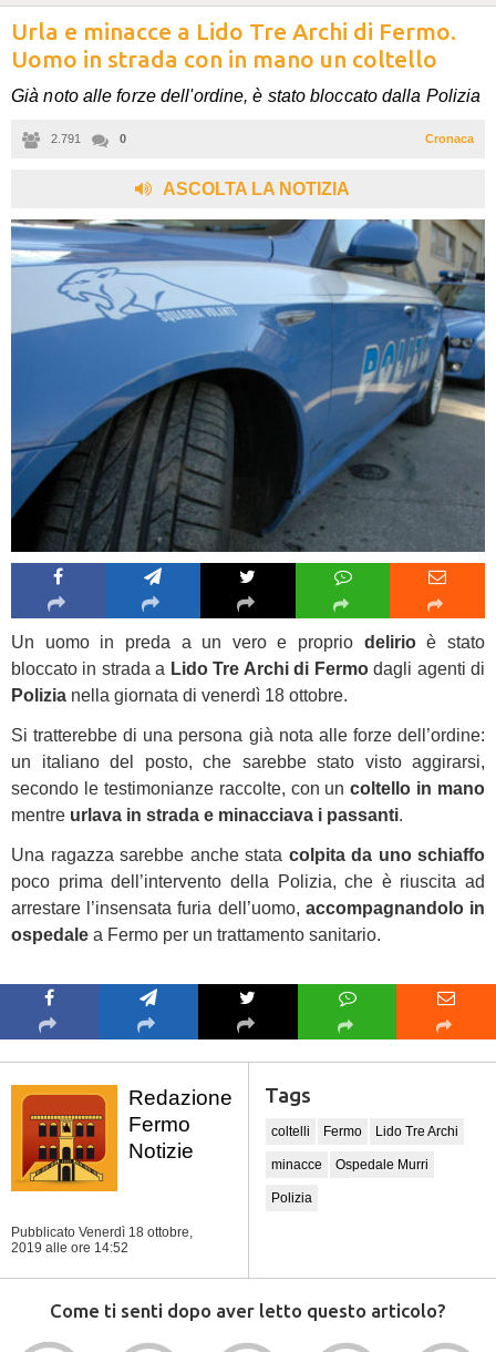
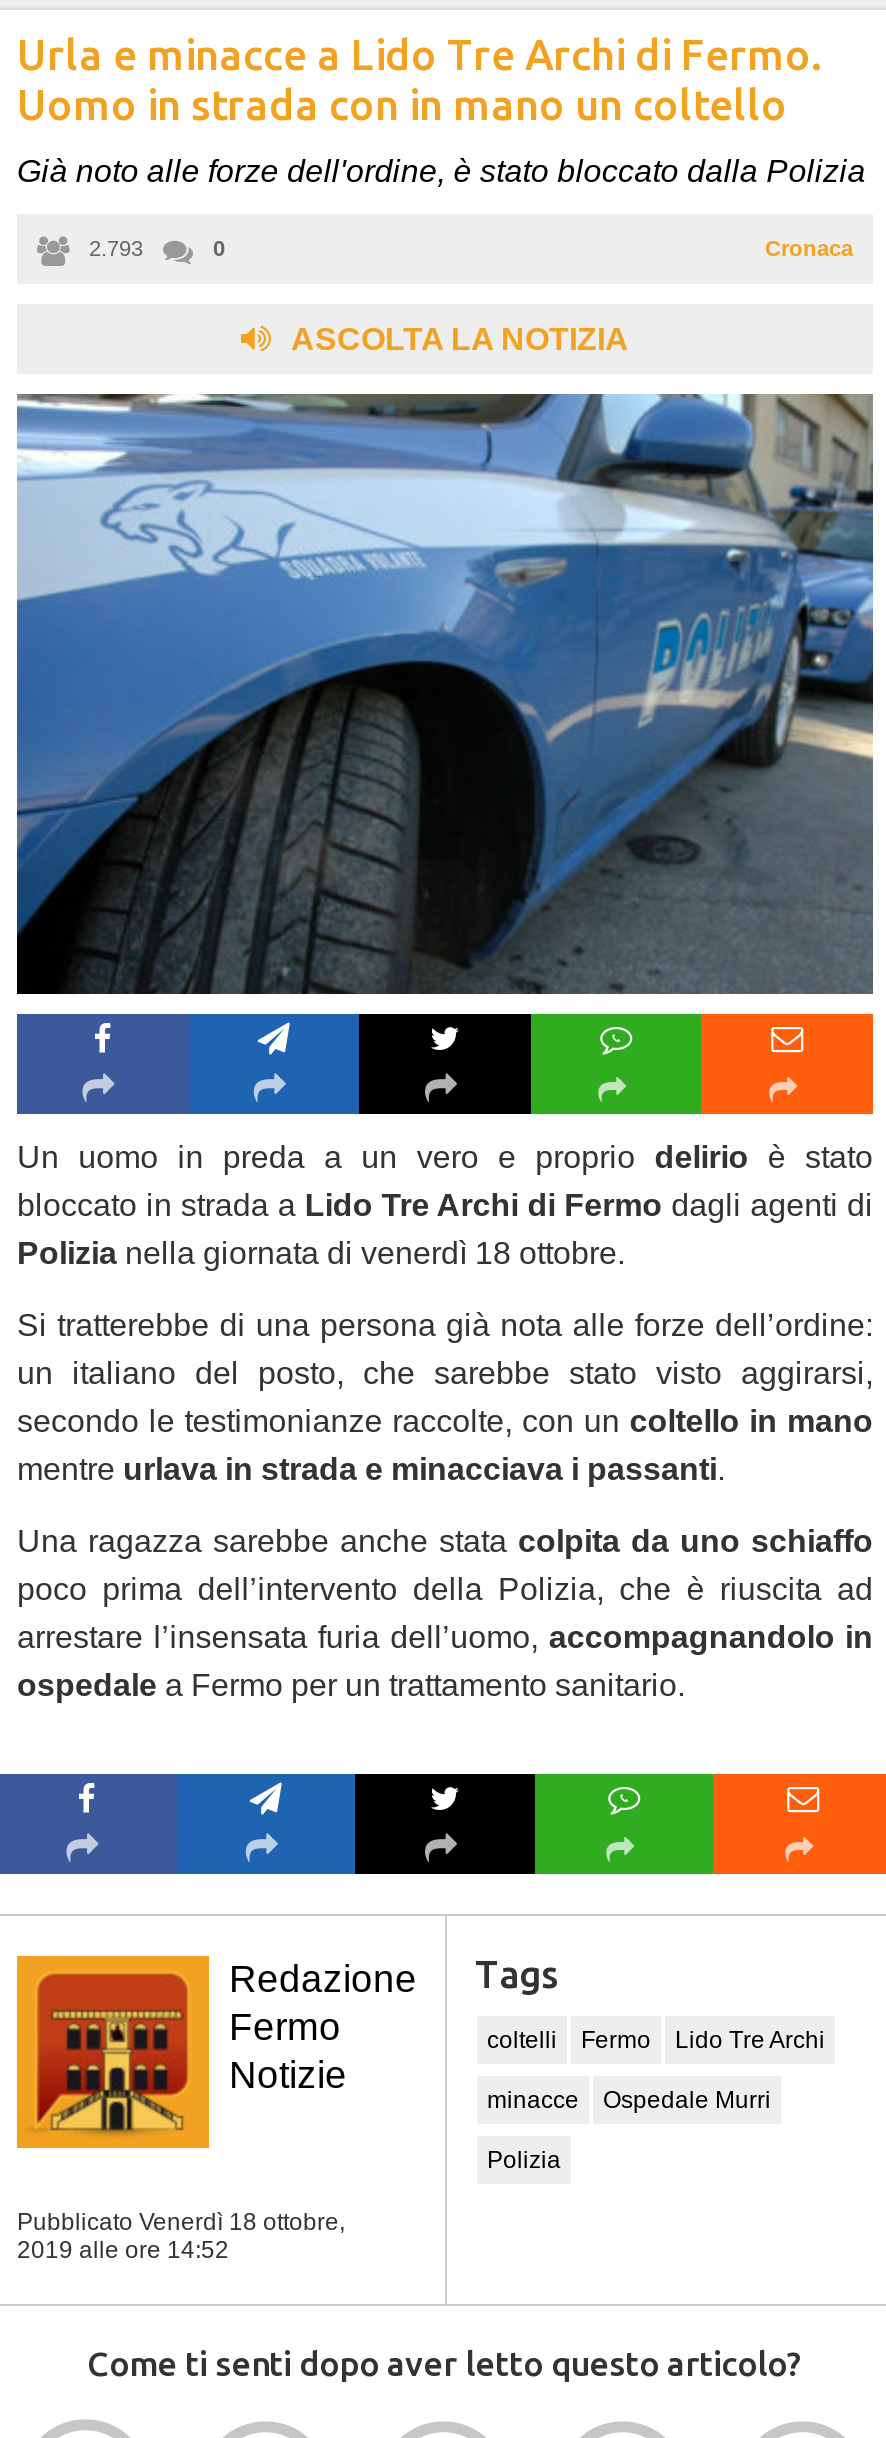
[51,132,81,145] 2.791 -> [89,236,143,260] 2.793

